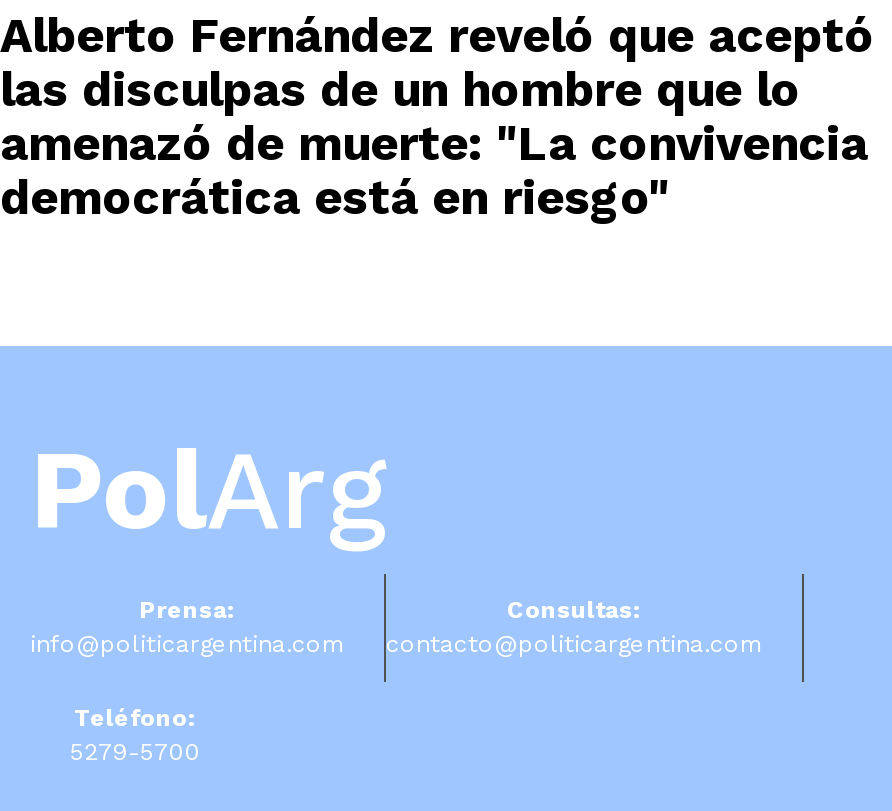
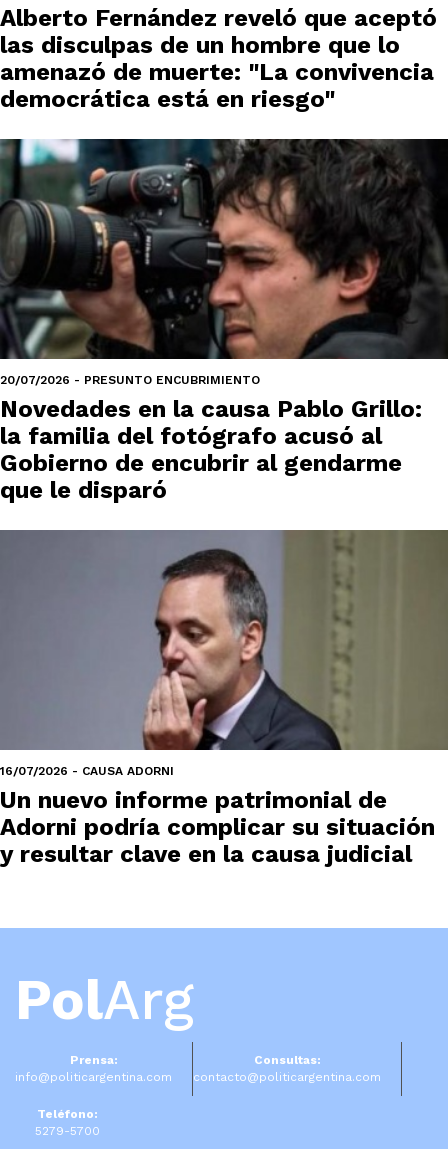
none -> [0,138,445,504] [image] | 20/07/2026 - PRESUNTO ENCUBRIMIENTO | Novedades en la causa Pablo Grillo: | la familia del fotógrafo acusó al | Gobierno de encubrir al gendarme | que le disparó
none -> [0,529,445,868] [image] | 16/07/2026 - CAUSA ADORNI | Un nuevo informe patrimonial de | Adorni podría complicar su situación | y resultar clave en la causa judicial

